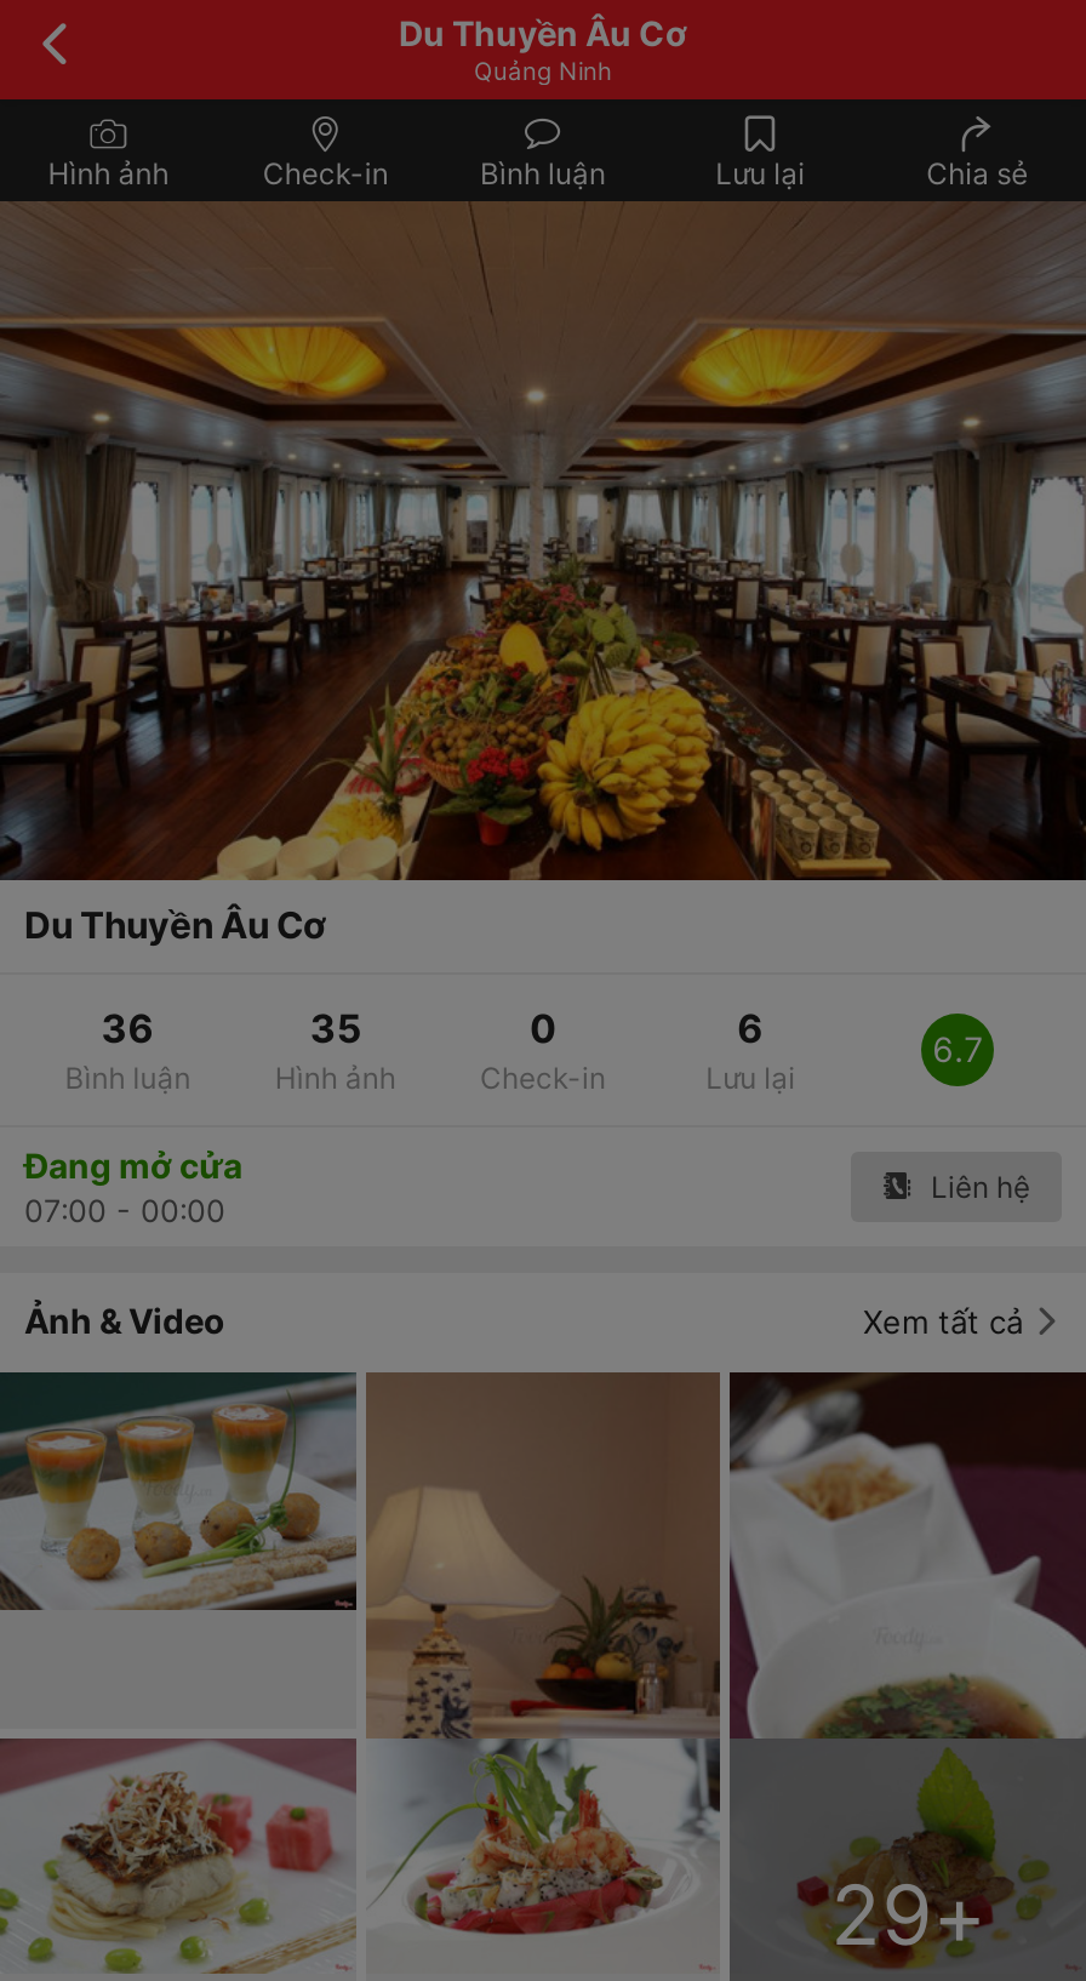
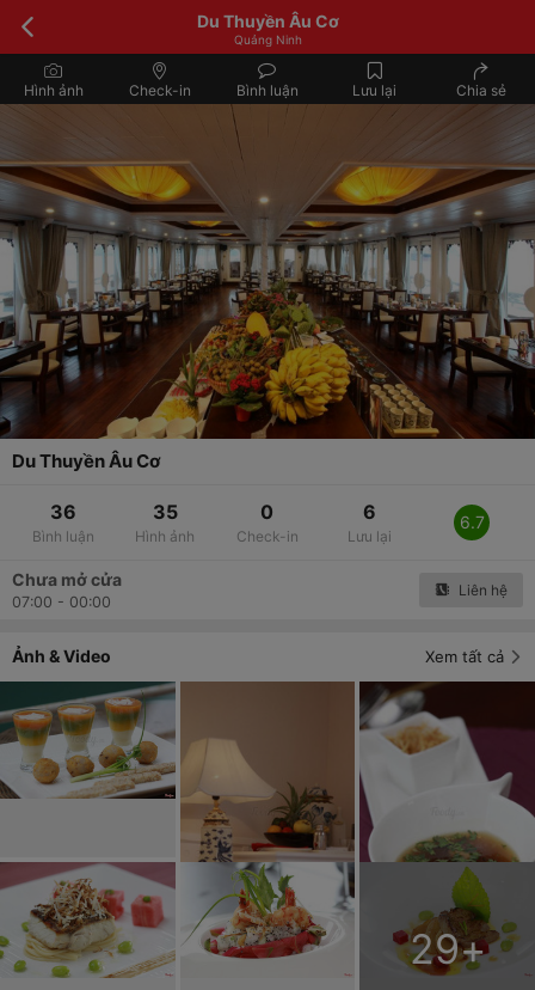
[24,1144,242,1186] Đang mở cửa -> [12,569,122,589] Chưa mở cửa

